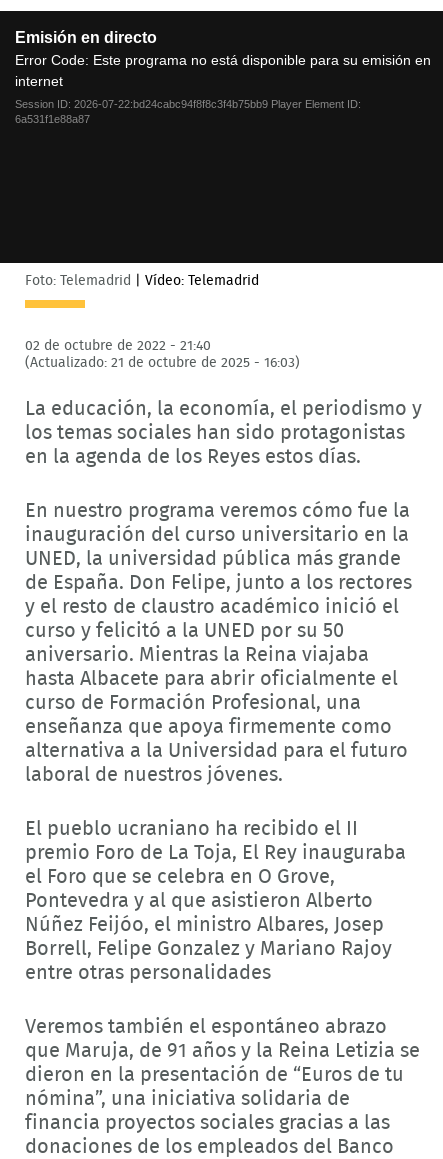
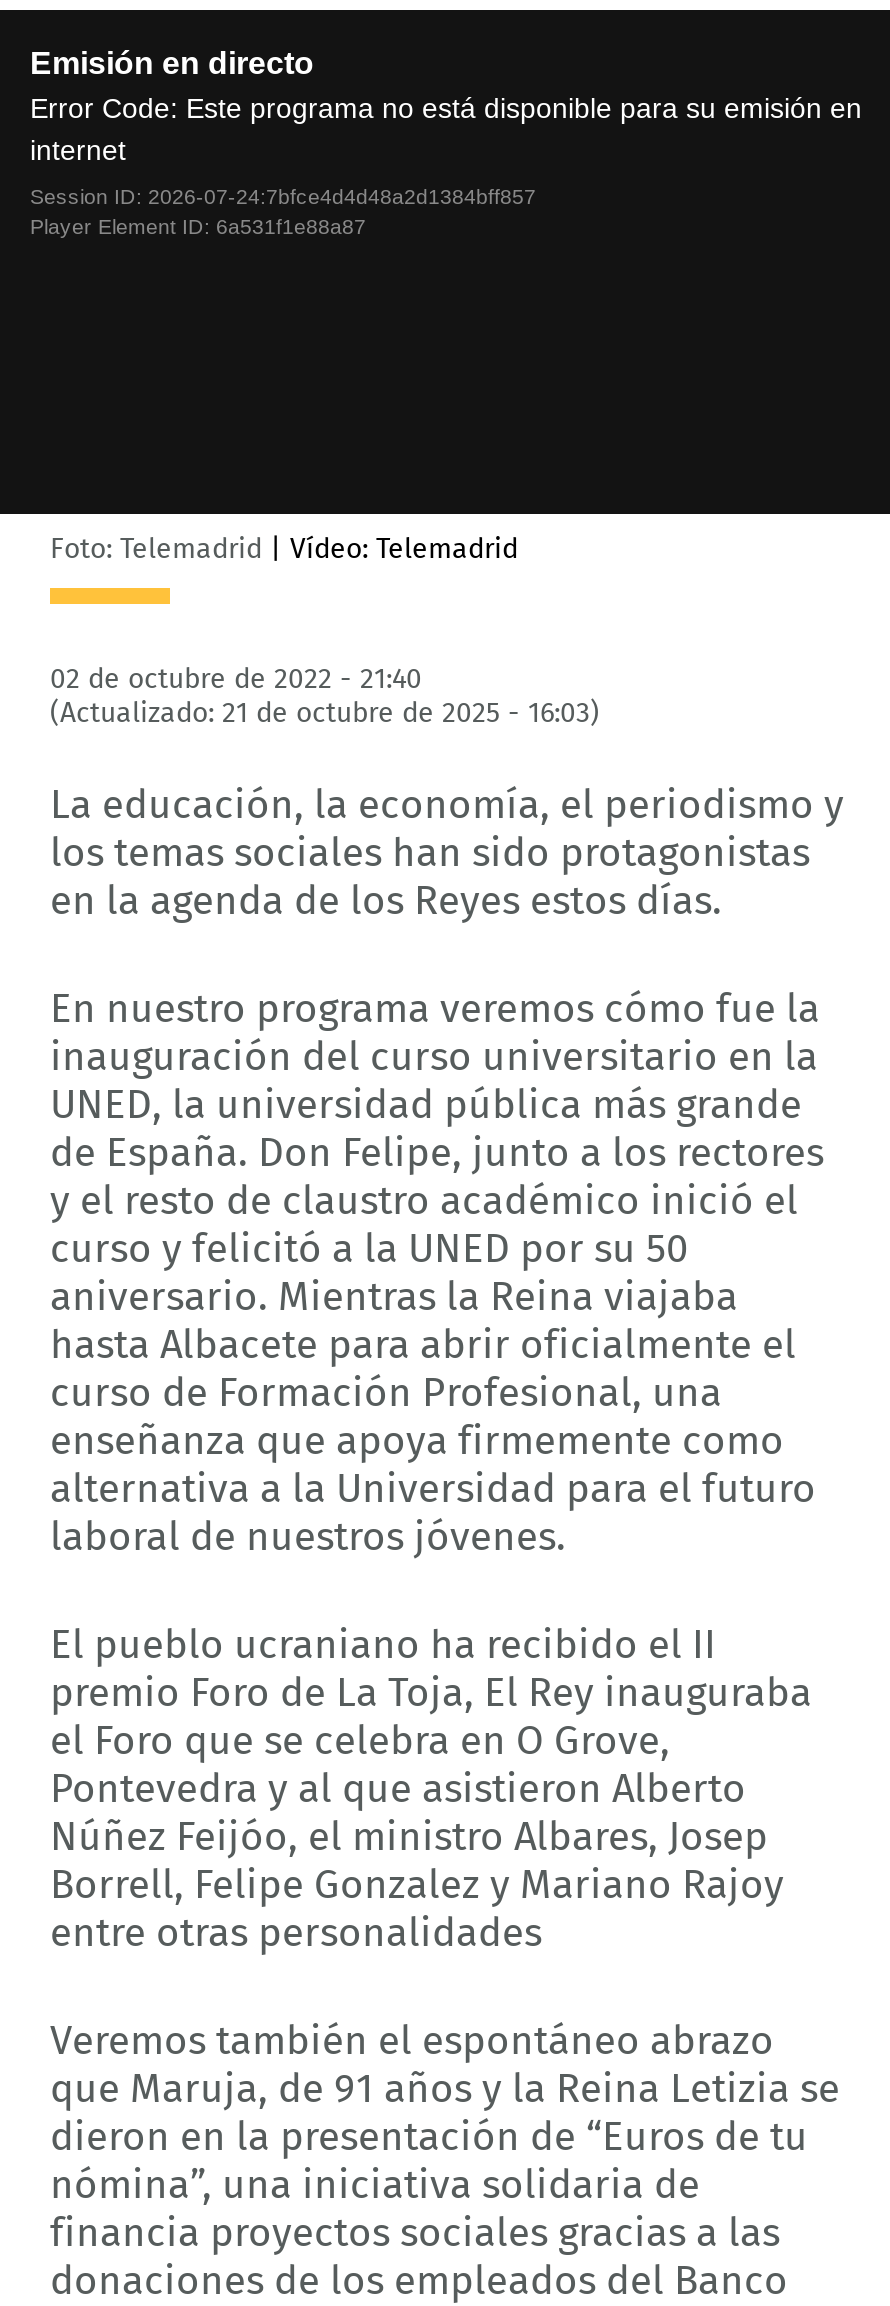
[15,98,361,125] Session ID: 2026-07-22:bd24cabc94f8f8c3f4b75bb9 Player Element ID: | 6a531f1e88a87 -> [30,184,536,238] Session ID: 2026-07-24:7bfce4d4d48a2d1384bff857 | Player Element ID: 6a531f1e88a87

